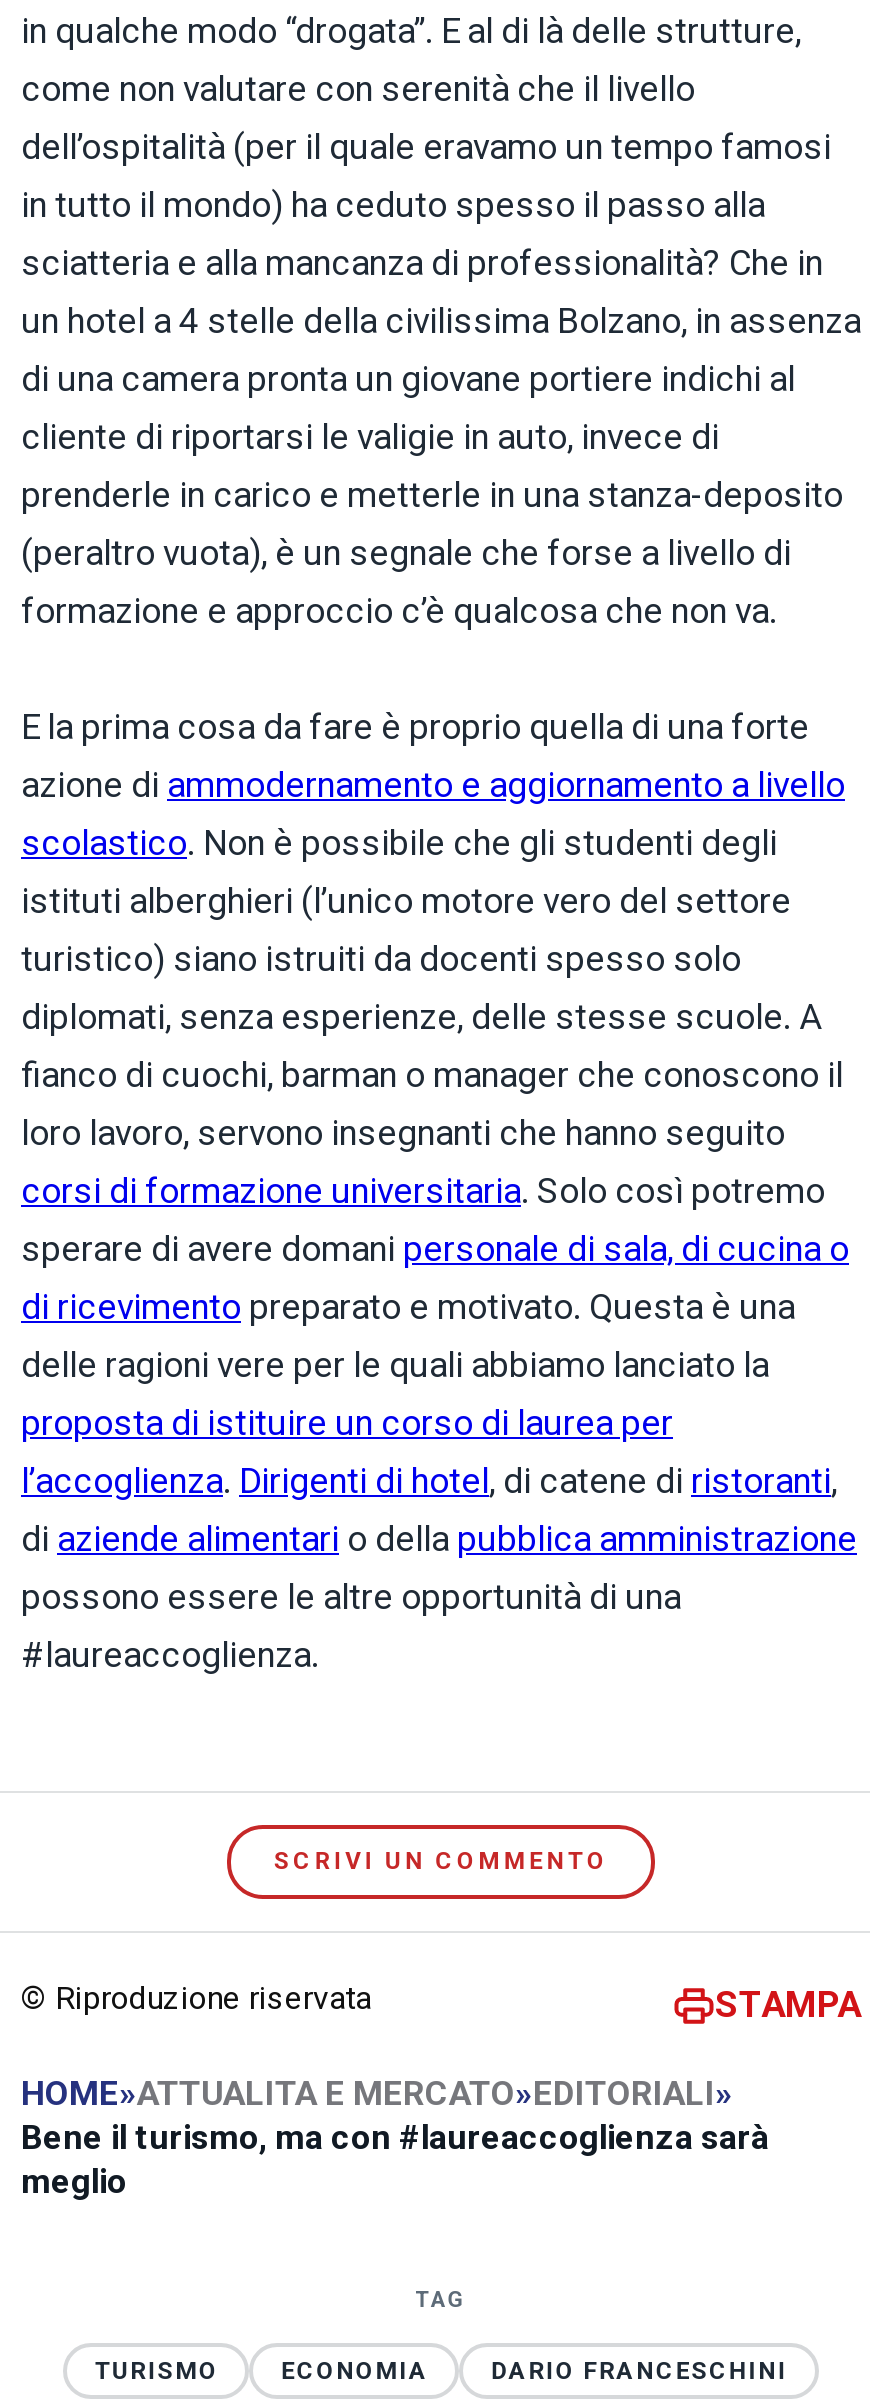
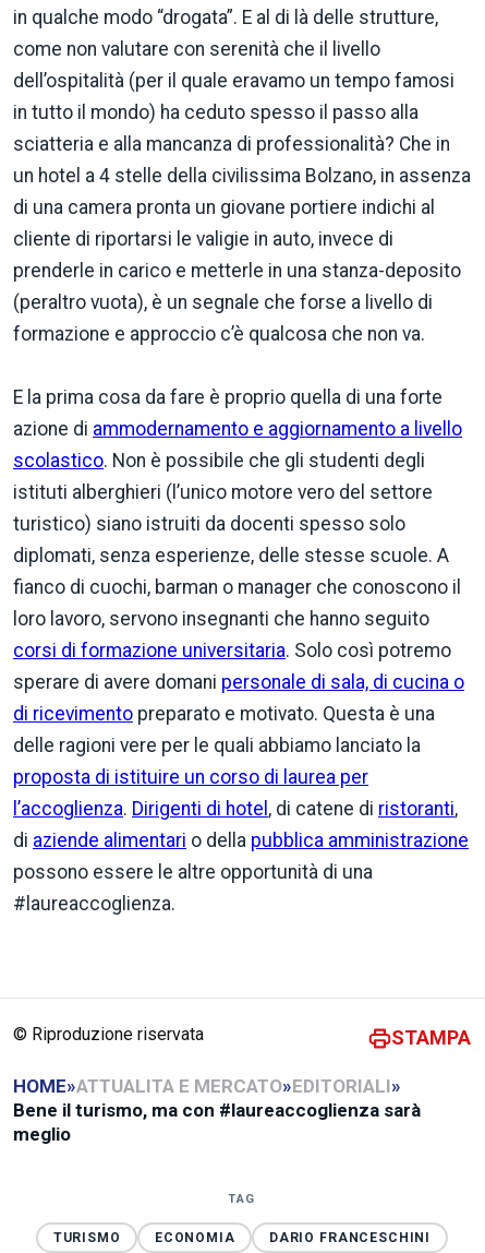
[274,1848,608,1876] SCRIVI UN COMMENTO -> none

